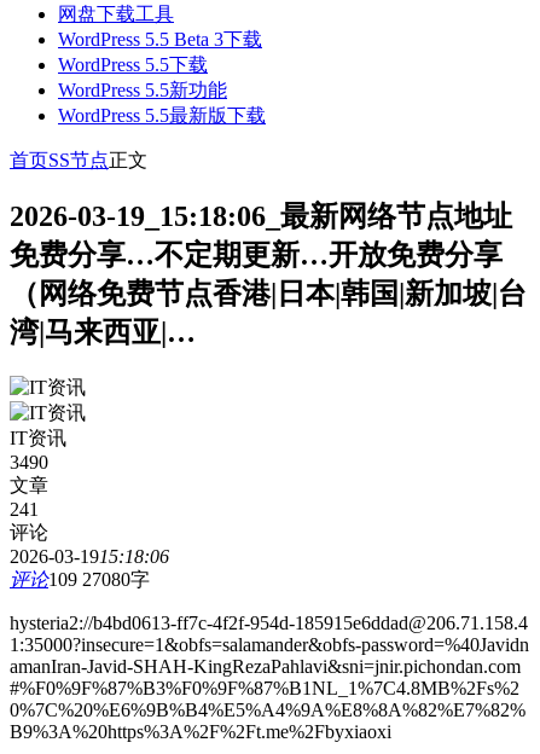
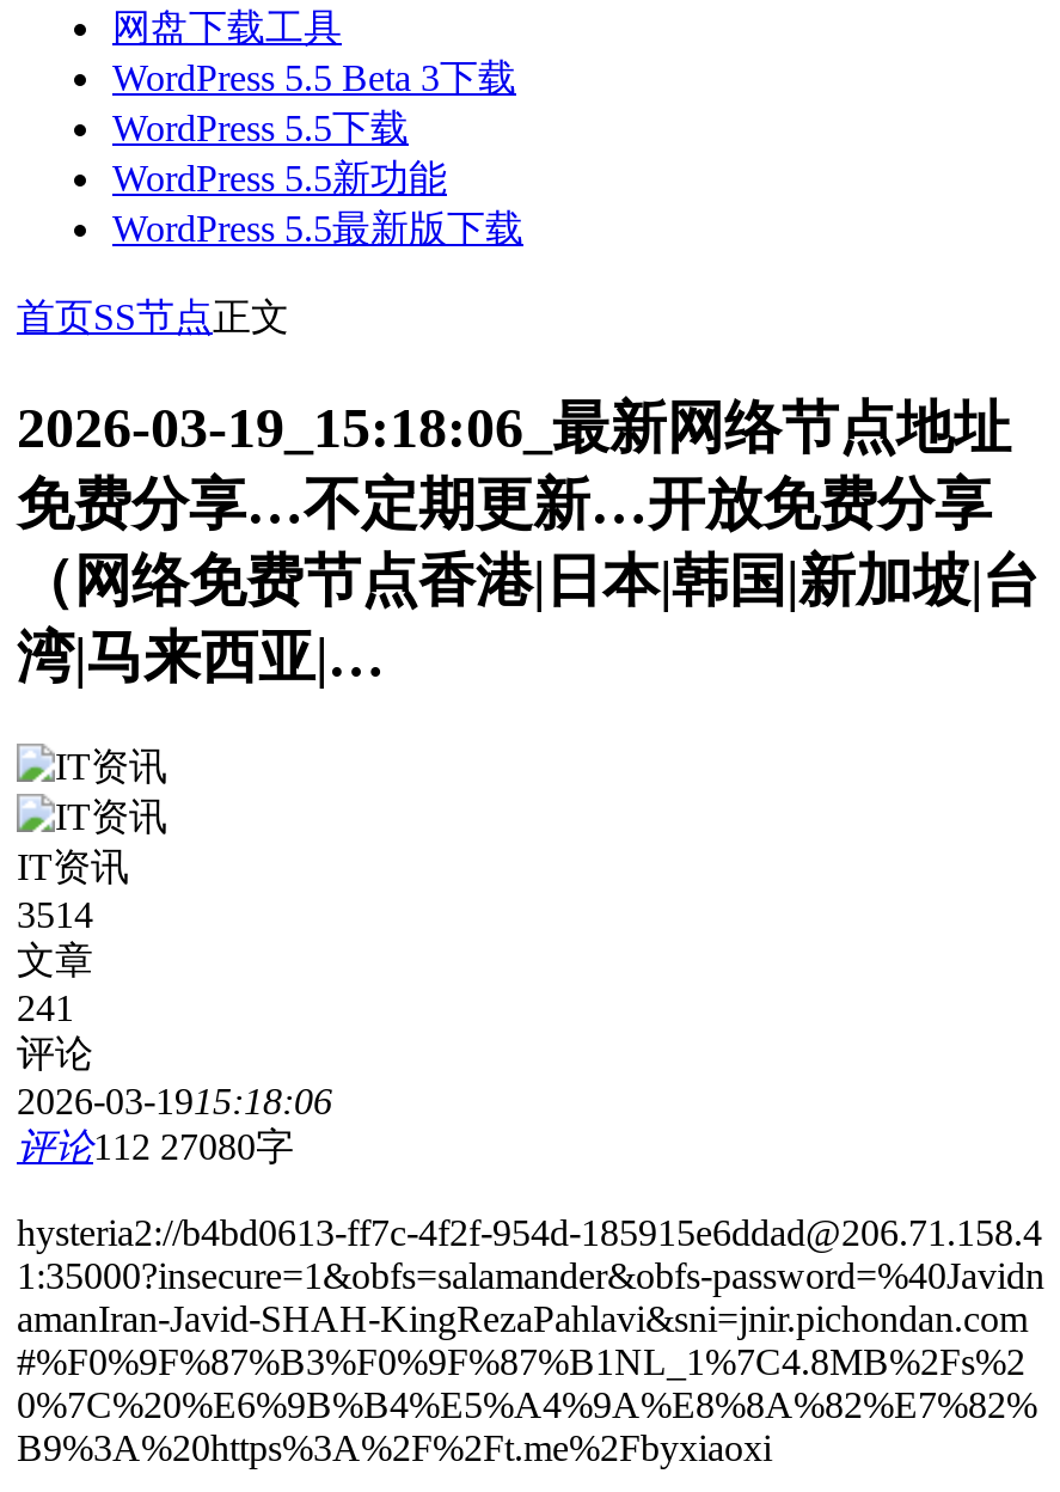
[10,452,48,473] 3490 -> [17,895,93,936] 3514
[10,569,150,590] 评论109 27080字 -> [17,1127,294,1168] 评论112 27080字

